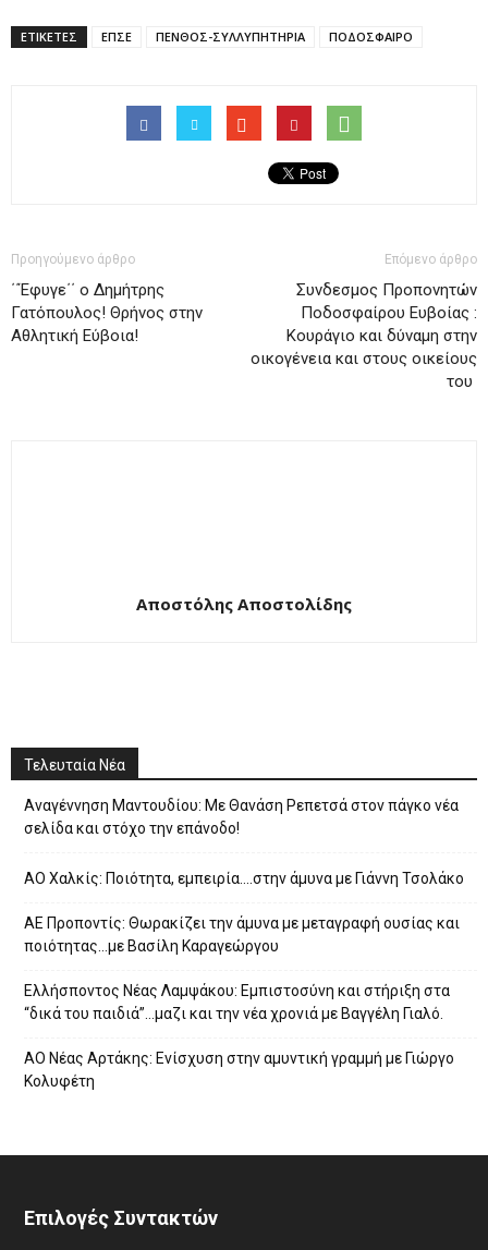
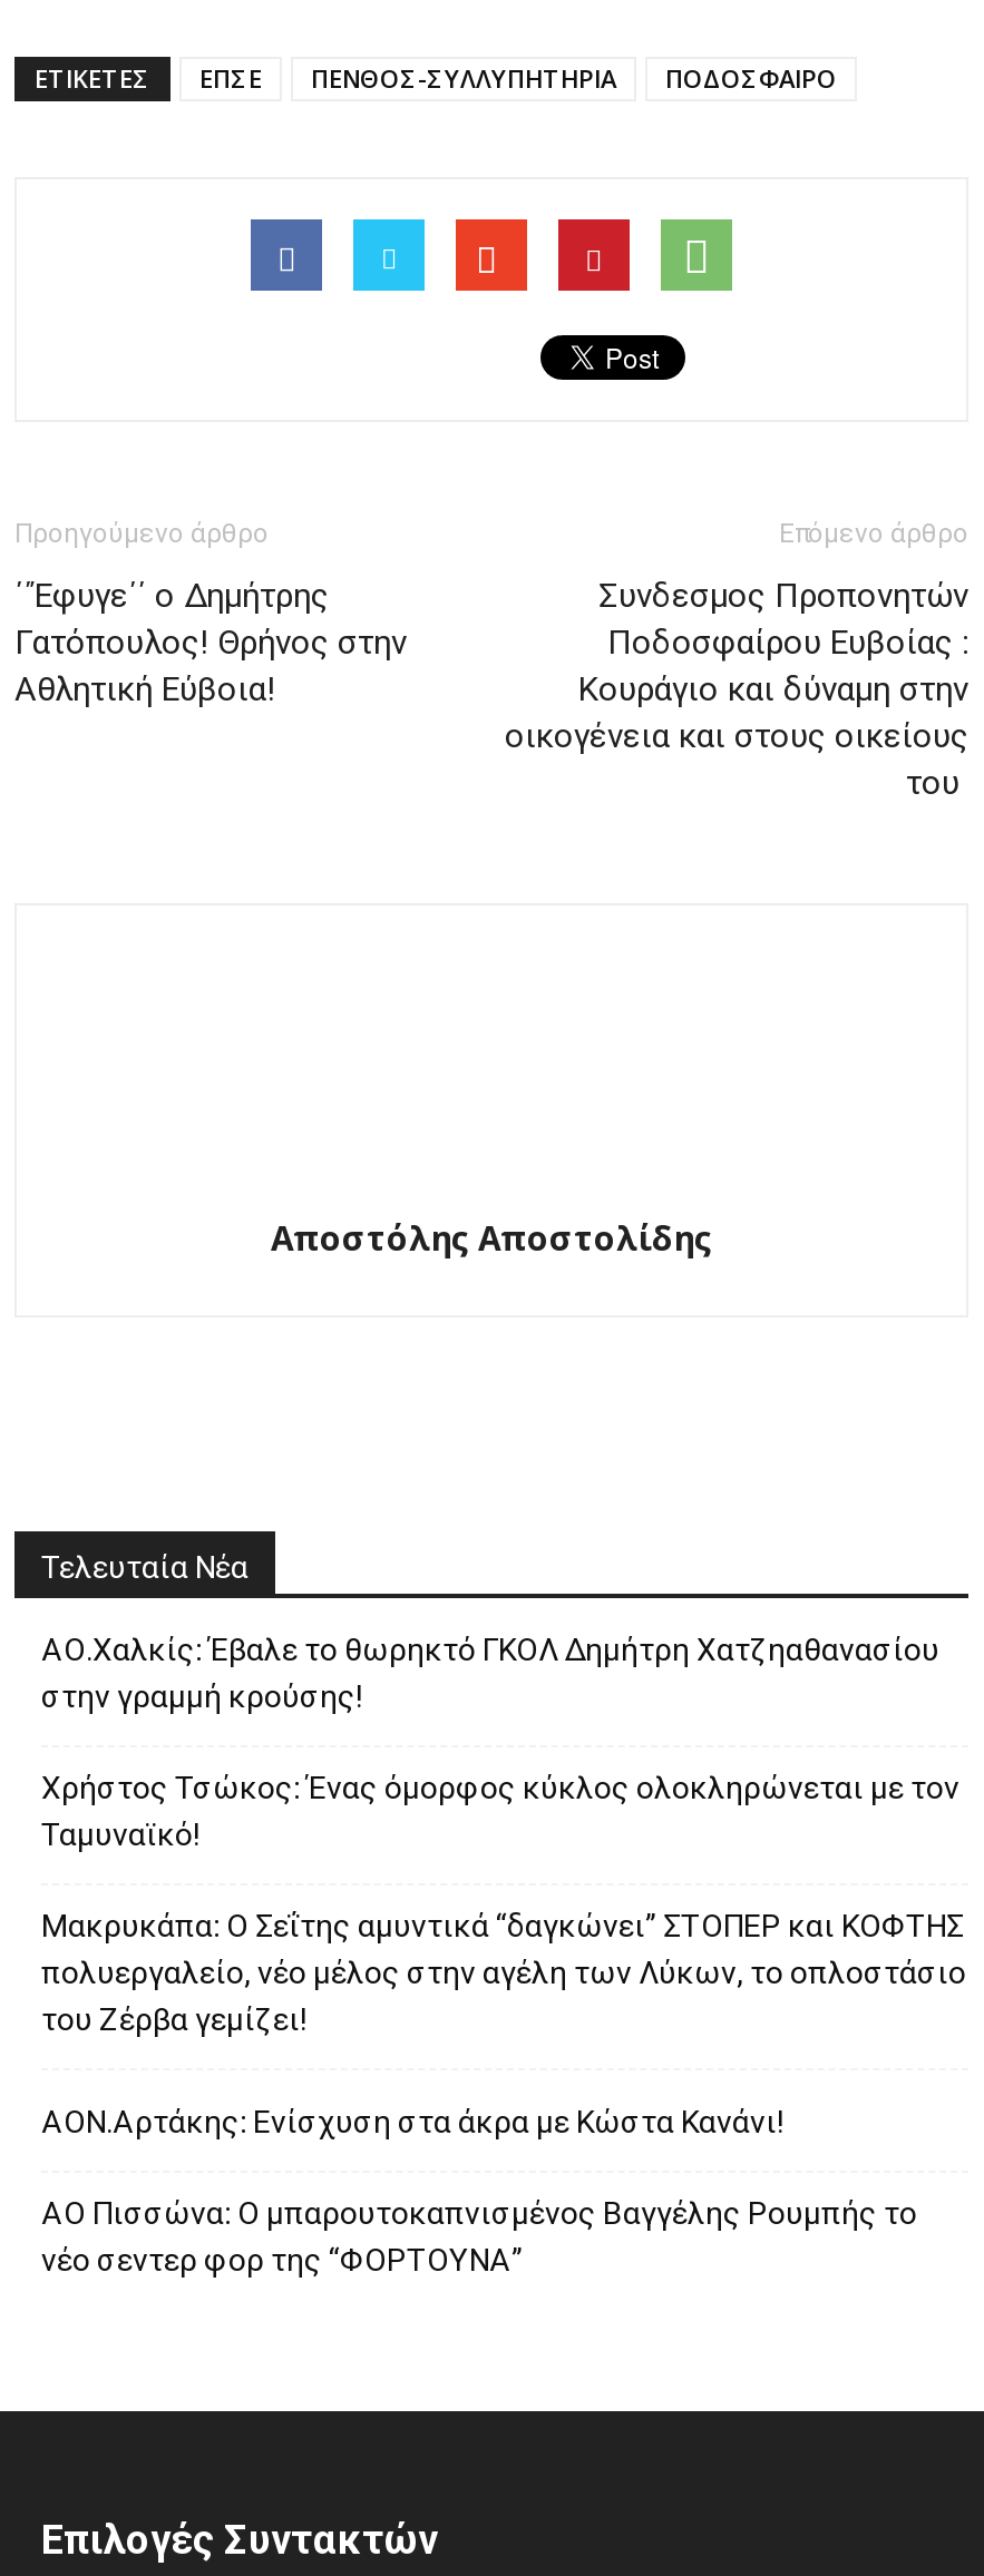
[24,797,459,837] Αναγέννηση Μαντουδίου: Με Θανάση Ρεπετσά στον πάγκο νέα | σελίδα και στόχο την επάνοδο! -> [41,1631,939,1714] ΑΟ.Χαλκίς: Έβαλε το θωρηκτό ΓΚΟΛ Δημήτρη Χατζηαθανασίου | στην γραμμή κρούσης!
[24,870,464,887] ΑΟ Χαλκίς: Ποιότητα, εμπειρία….στην άμυνα με Γιάννη Τσολάκο -> [41,1769,959,1852] Χρήστος Τσώκος: Ένας όμορφος κύκλος ολοκληρώνεται με τον | Ταμυναϊκό!
[24,914,460,955] ΑΕ Προποντίς: Θωρακίζει την άμυνα με μεταγραφή ουσίας και | ποιότητας…με Βασίλη Καραγεώργου -> [41,1908,966,2037] Μακρυκάπα: Ο Σεΐτης αμυντικά “δαγκώνει” ΣΤΟΠΕΡ και ΚΟΦΤΗΣ | πολυεργαλείο, νέο μέλος στην αγέλη των Λύκων, το οπλοστάσιο | του Ζέρβα γεμίζει!
[24,982,450,1022] Eλλήσποντος Νέας Λαμψάκου: Εμπιστοσύνη και στήριξη στα | “δικά του παιδιά”…μαζι και την νέα χρονιά με Βαγγέλη Γιαλό. -> [41,2104,783,2139] ΑΟΝ.Αρτάκης: Ενίσχυση στα άκρα με Κώστα Κανάνι!
[24,1049,454,1090] ΑΟ Νέας Αρτάκης: Ενίσχυση στην αμυντική γραμμή με Γιώργο | Κολυφέτη -> [41,2195,917,2277] ΑΟ Πισσώνα: Ο μπαρουτοκαπνισμένος Βαγγέλης Ρουμπής το | νέο σεντερ φορ της “ΦΟΡΤΟΥΝΑ”

